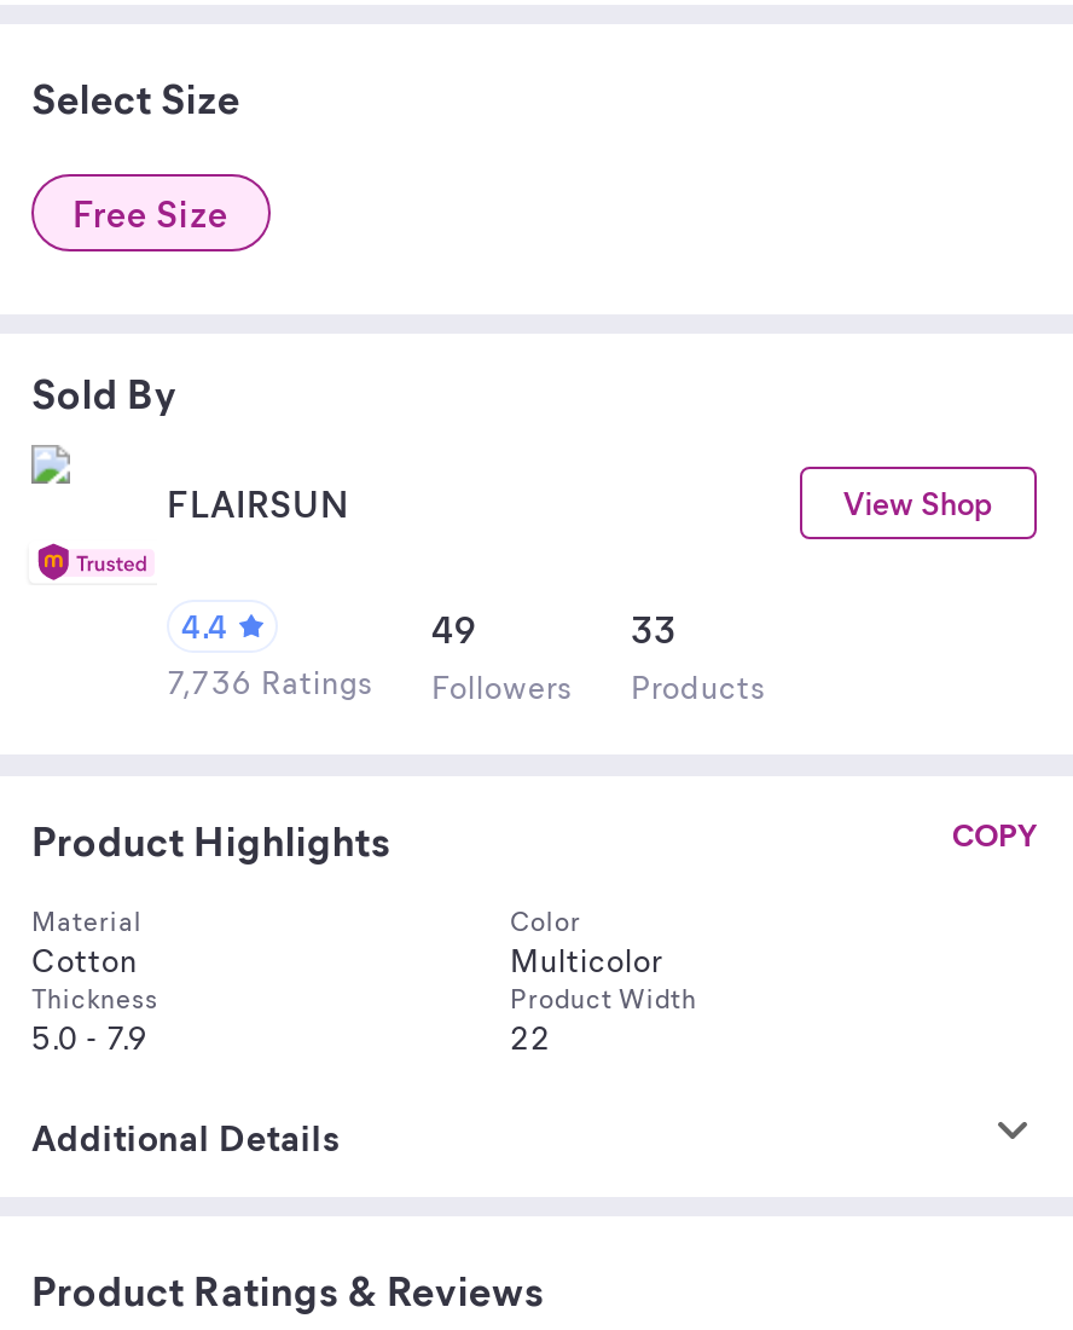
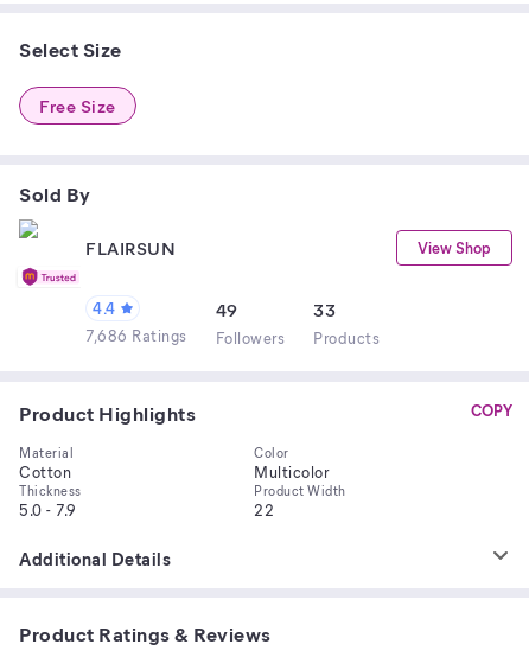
[167,660,766,706] 7,736 Ratings Followers Products -> [85,325,380,347] 7,686 Ratings Followers Products

